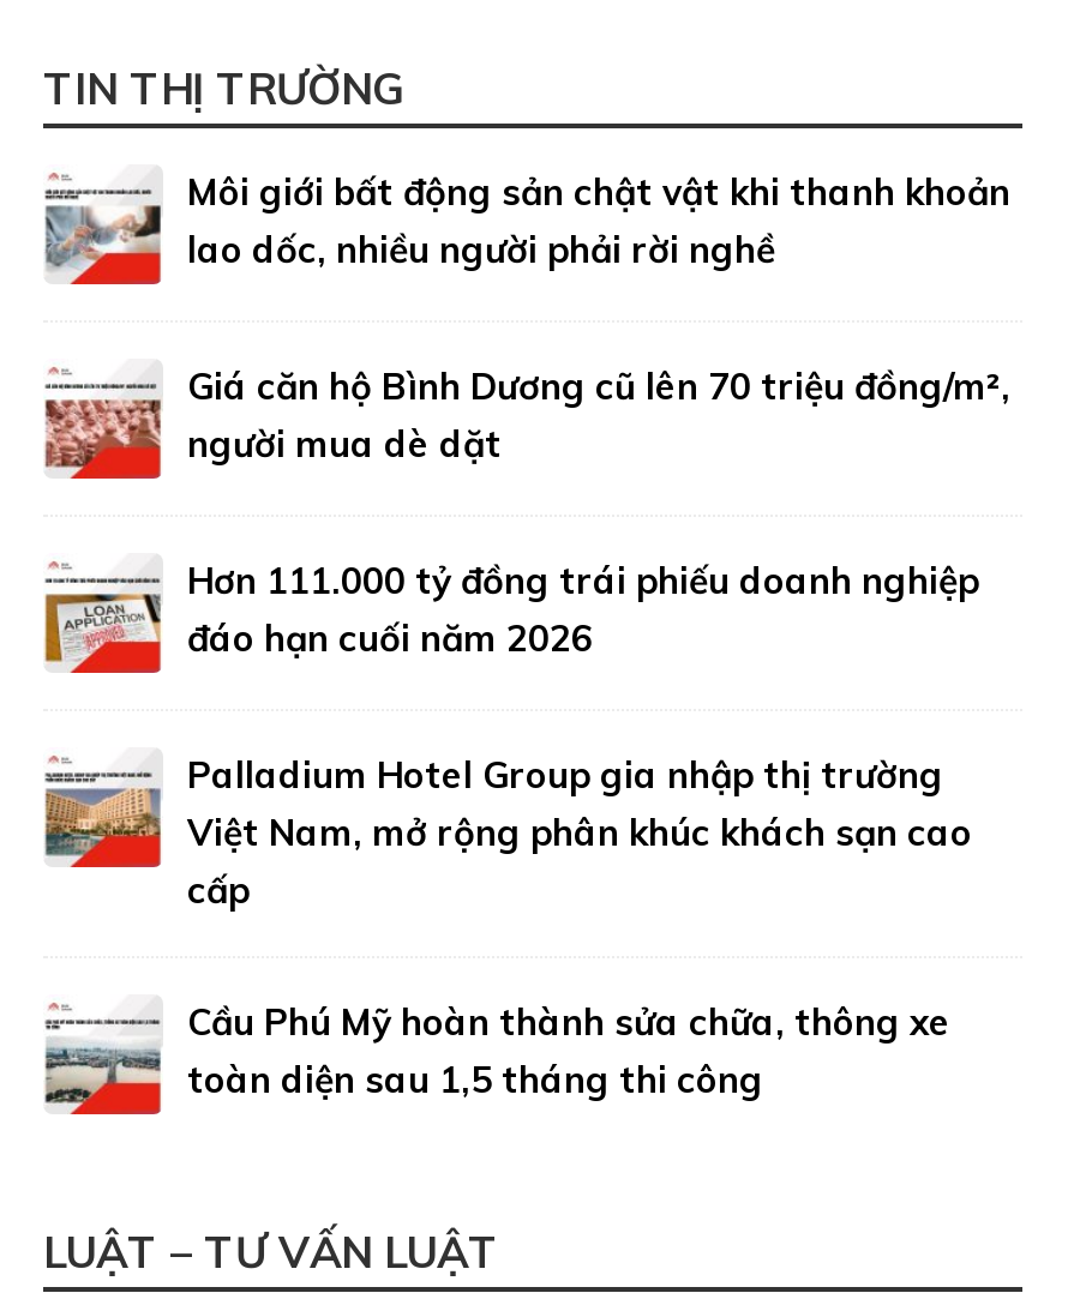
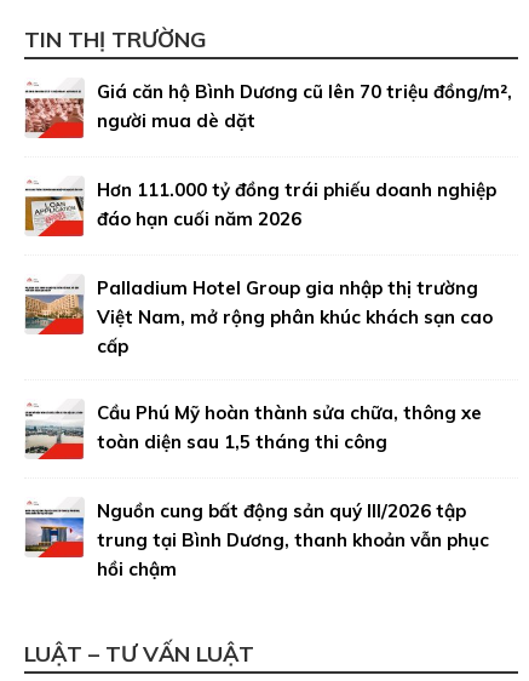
[43,168,1010,275] [image] | Môi giới bất động sản chật vật khi thanh khoản | lao dốc, nhiều người phải rời nghề -> none
moved [41,366,979,1101] -> [23,81,496,453]: [image] | người mua dè dặt | Hơn 111.000 tỷ đồng trái phiếu doanh nghiệp | ... | Cầu Phú Mỹ hoàn thành sửa chữa, thông xe | toàn diện sau 1,5 tháng thi công
none -> [24,499,489,580] [image] | Nguồn cung bất động sản quý III/2026 tập | trung tại Bình Dương, thanh khoản vẫn phục | hồi chậm

